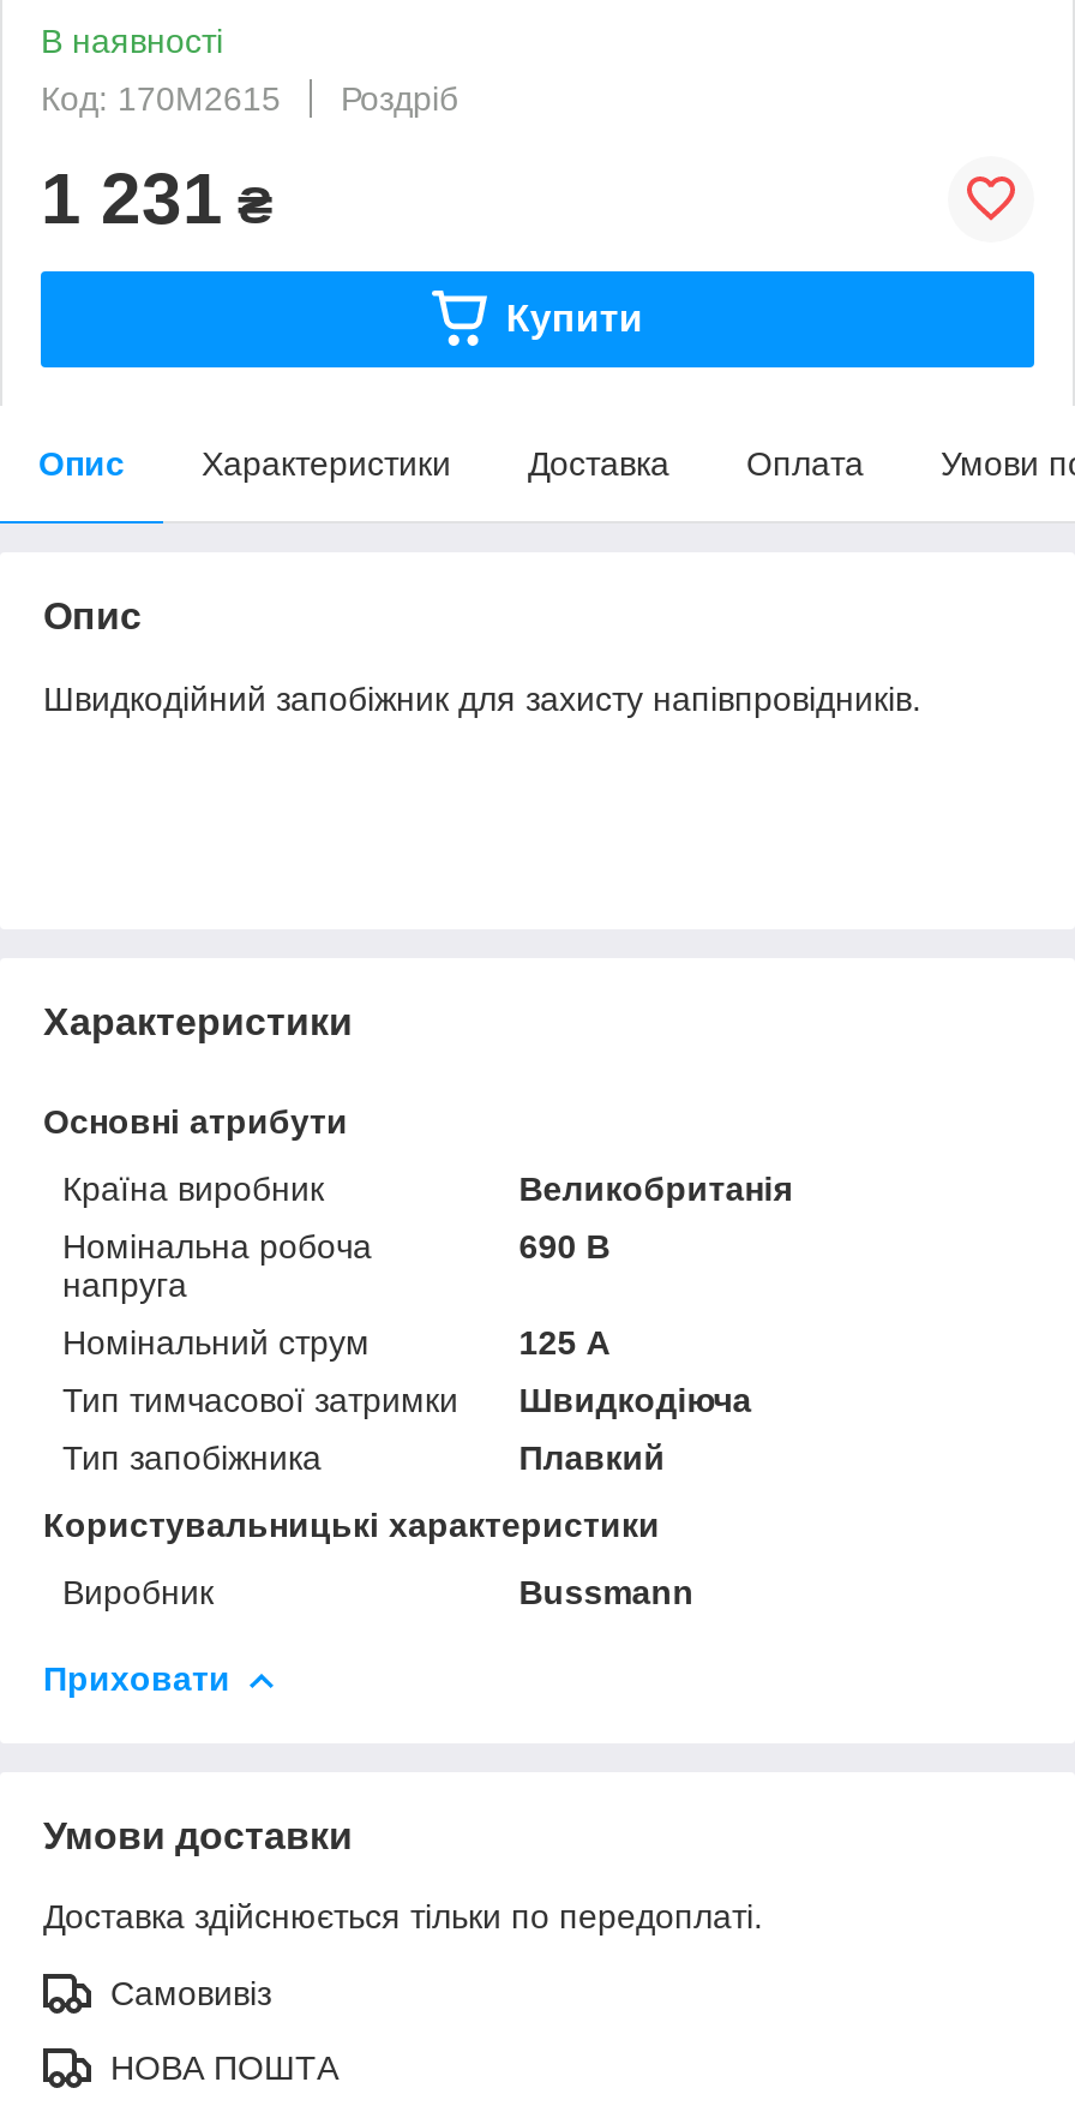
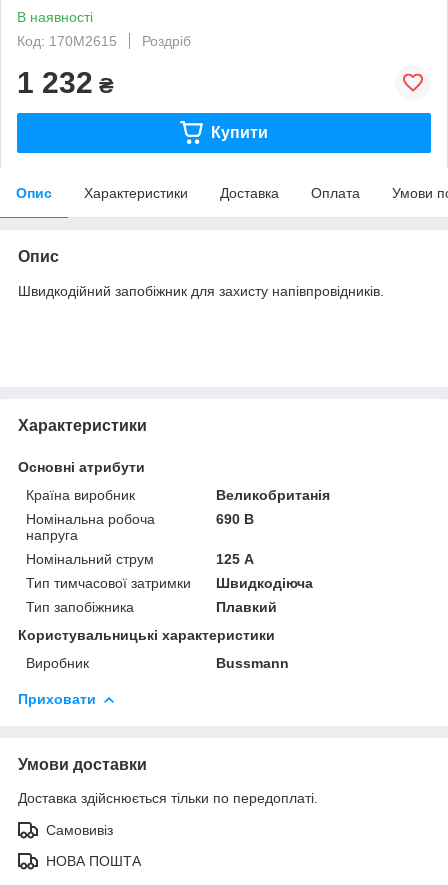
[41,158,274,237] 1 231 ₴ -> [17,66,114,99] 1 232 ₴

